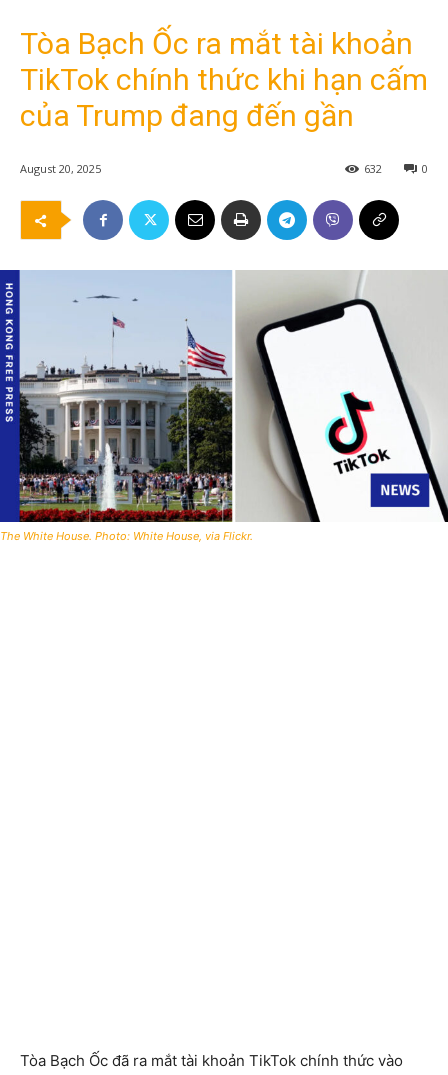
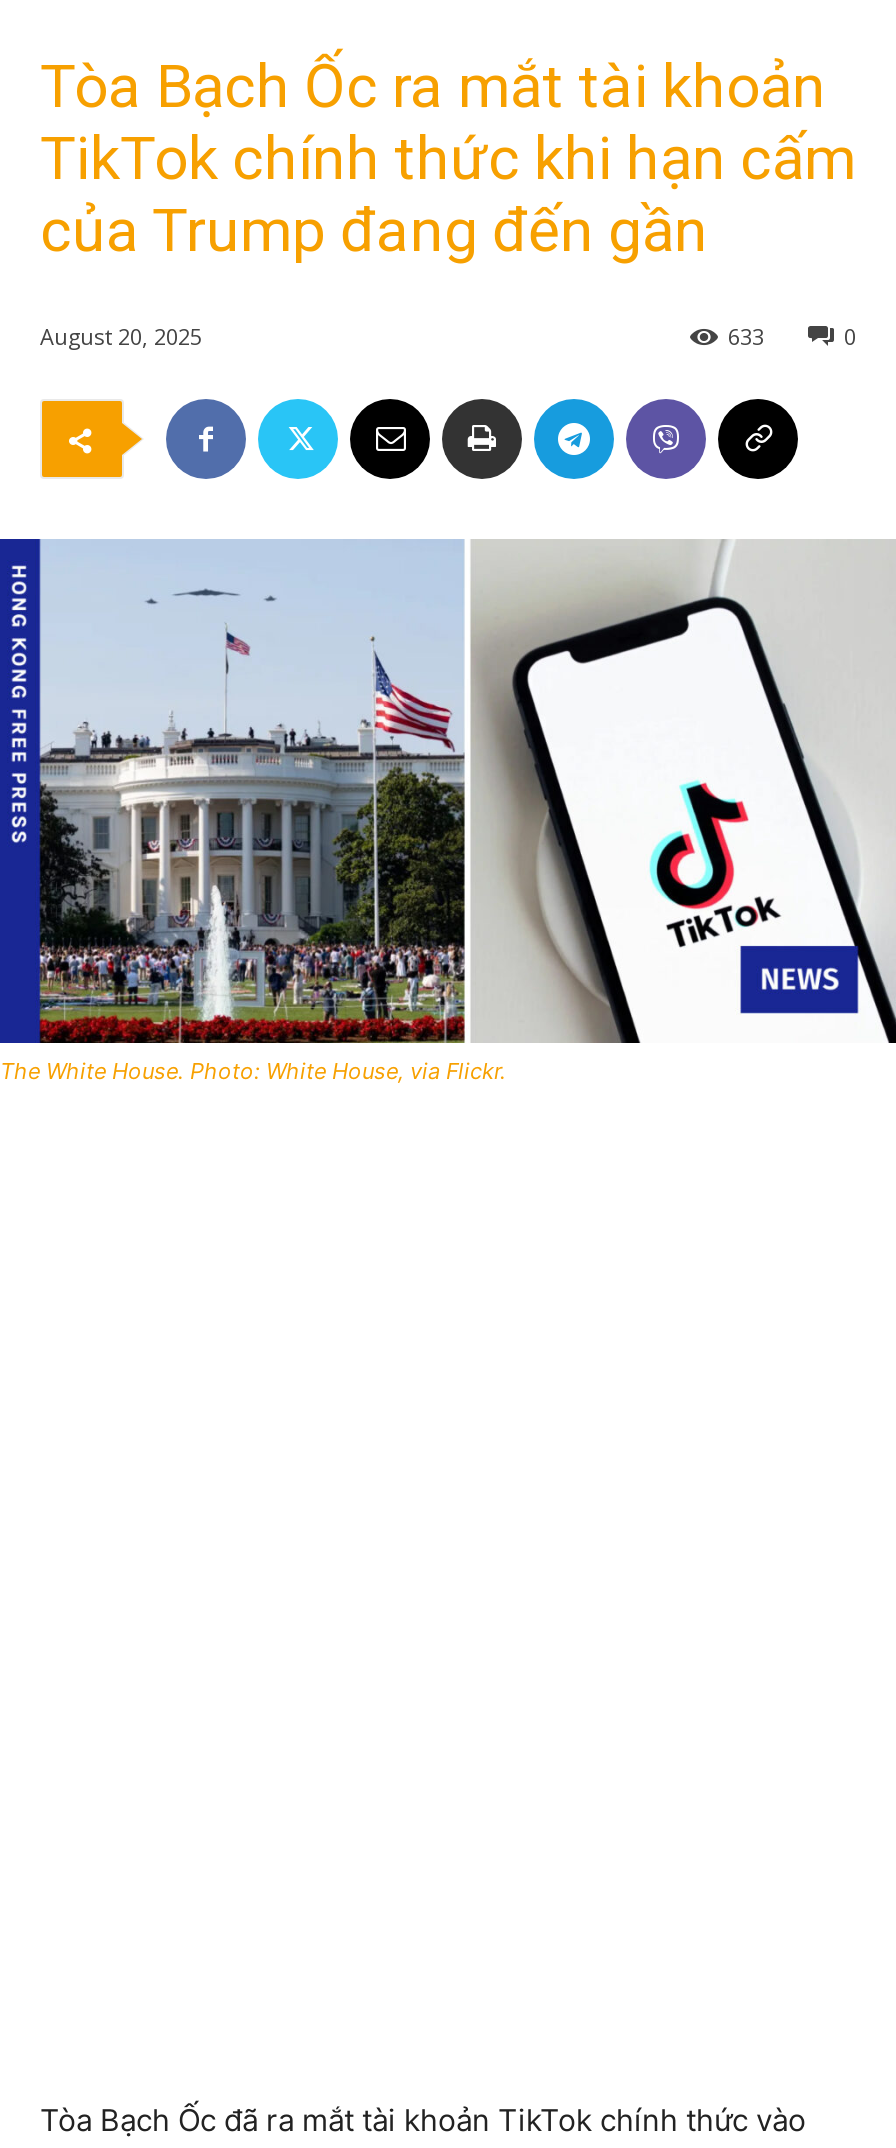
[364,161,382,176] 632 -> [728,321,764,351] 633

